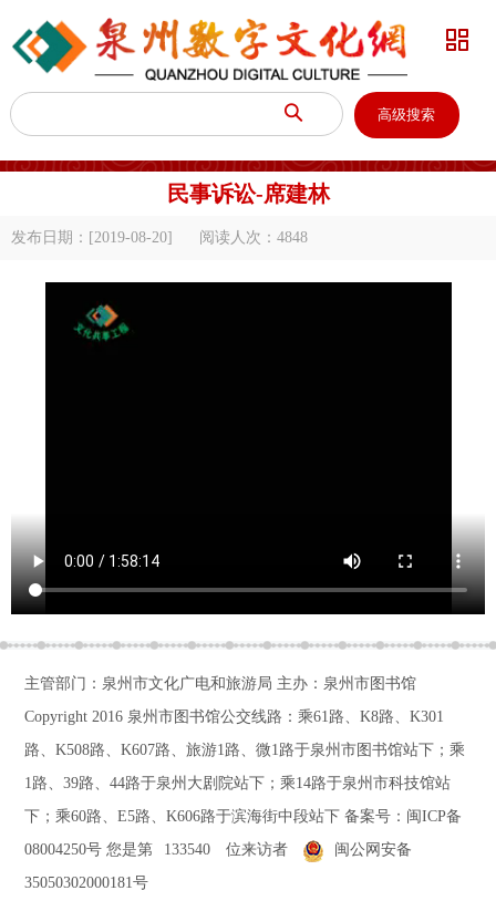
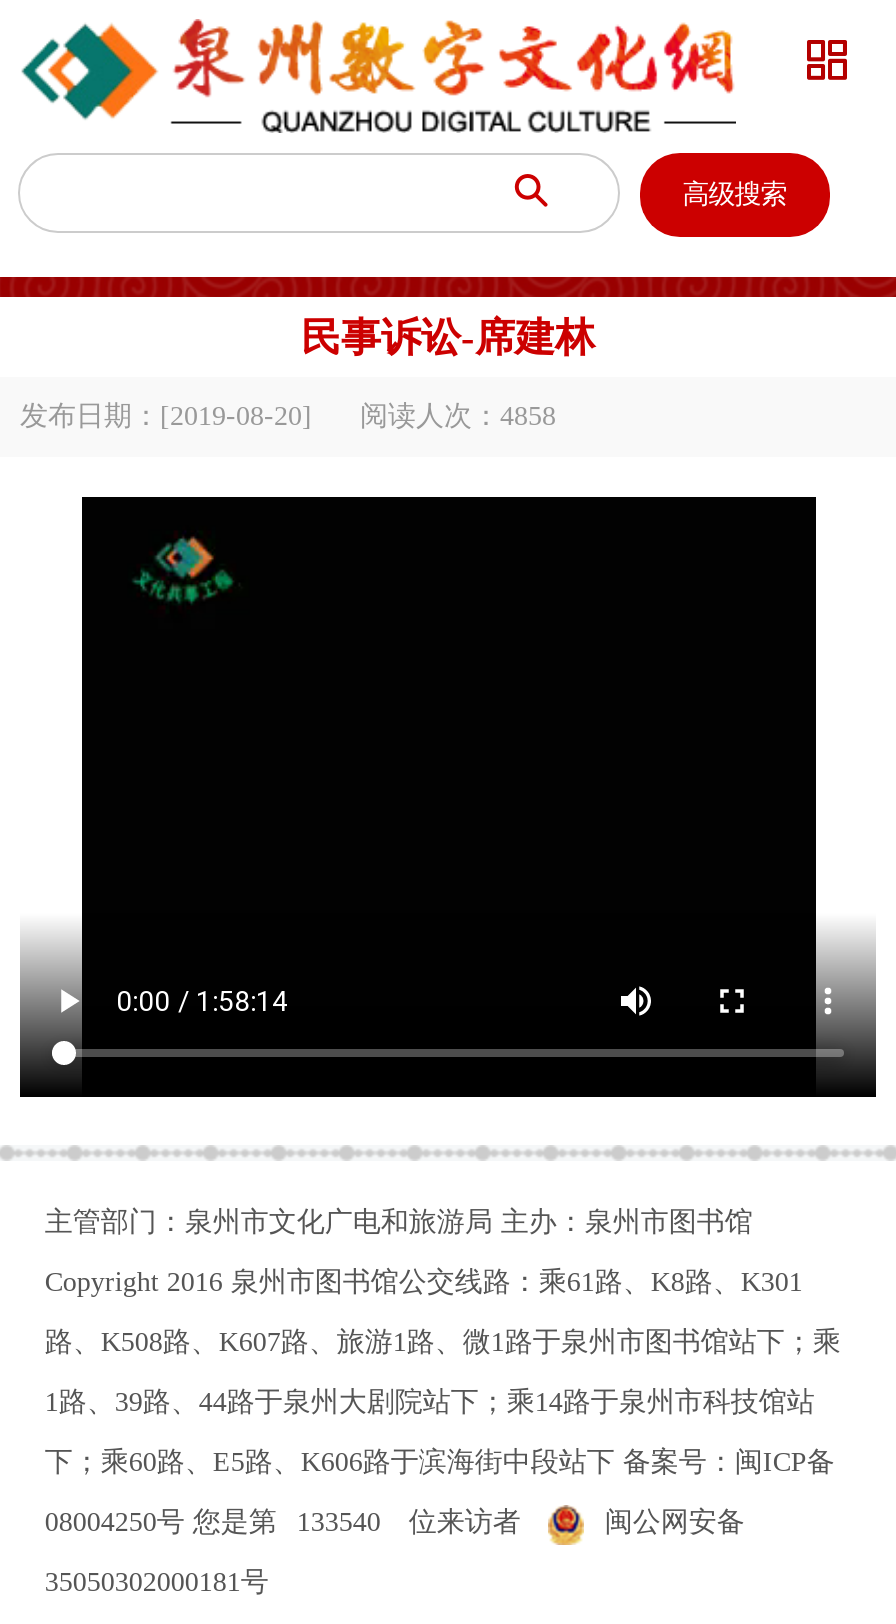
[11,229,308,245] 发布日期：[2019-08-20] 阅读人次：4848 -> [20,400,556,430] 发布日期：[2019-08-20] 阅读人次：4858

